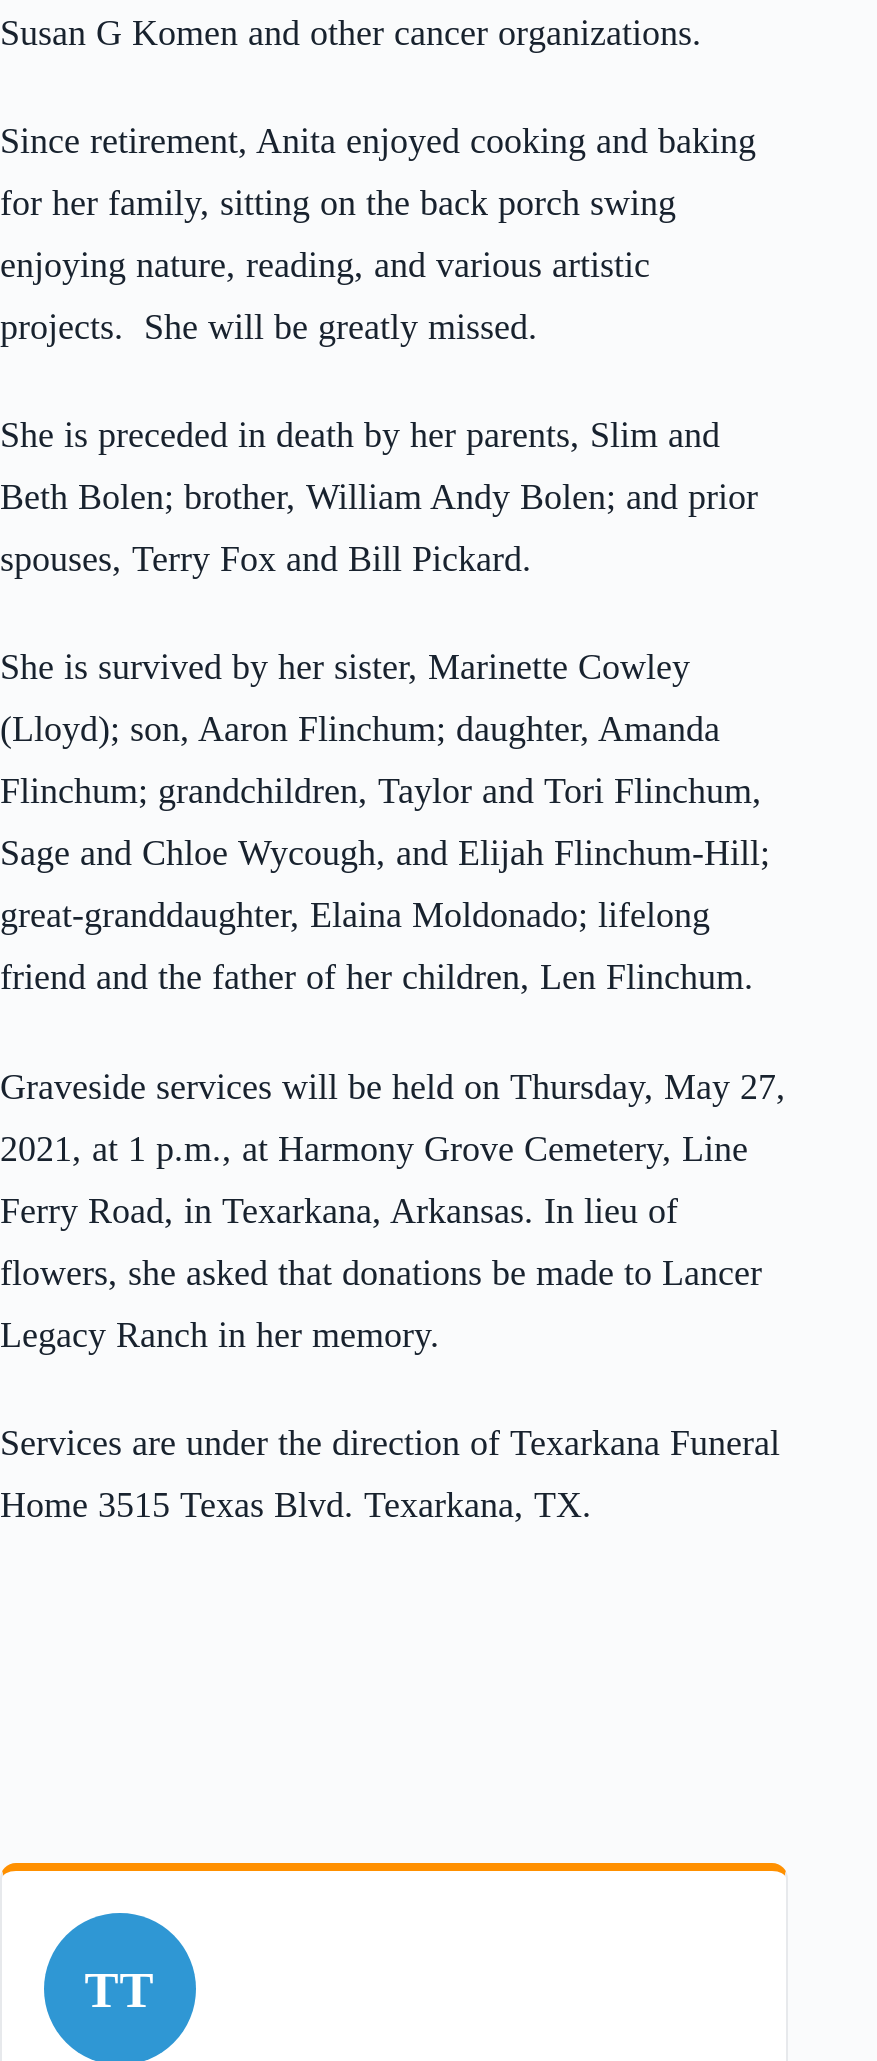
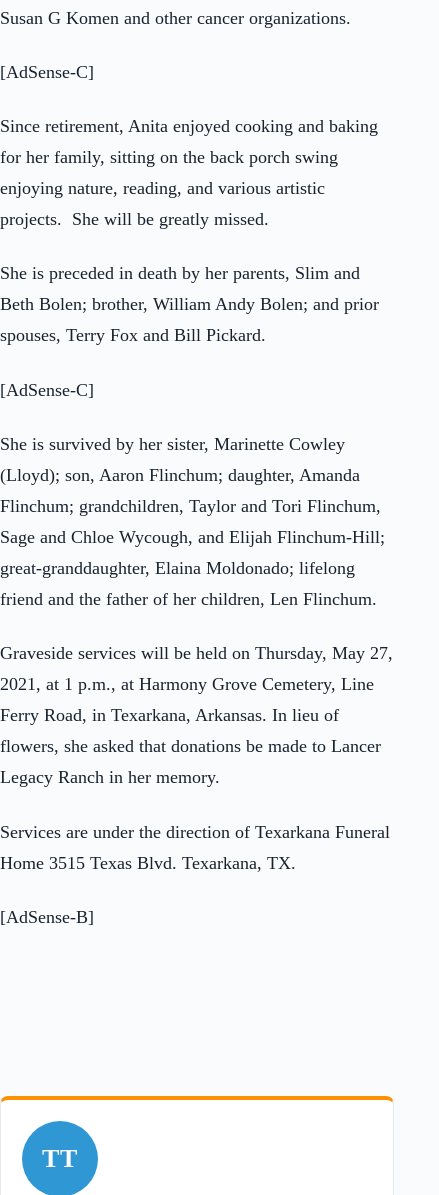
none -> [0,62,94,82] [AdSense-C]
none -> [0,380,94,400] [AdSense-C]
none -> [0,907,94,927] [AdSense-B]

